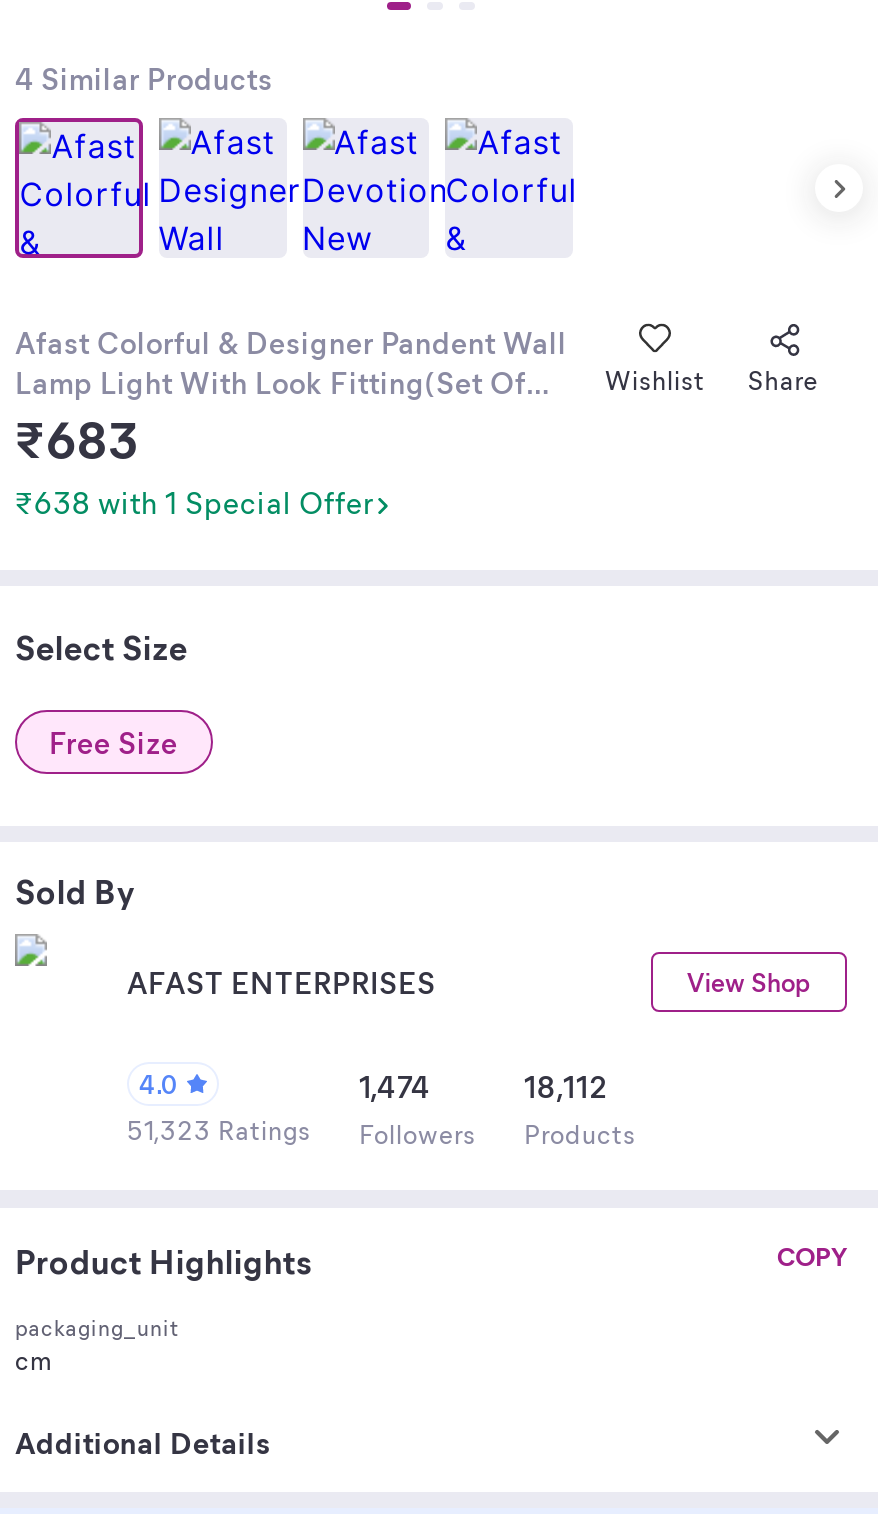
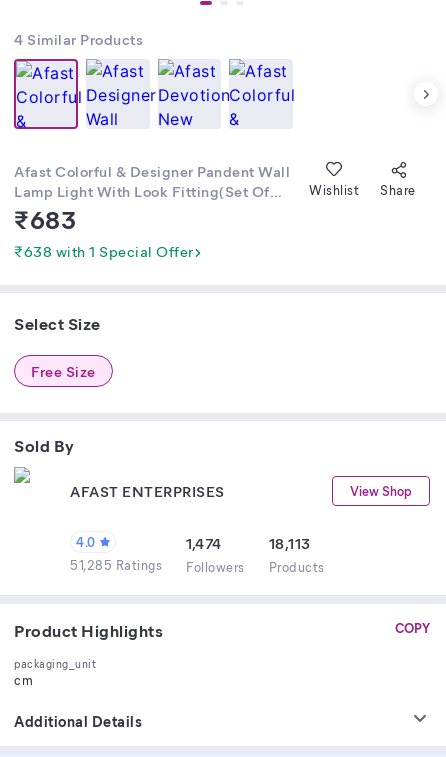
[524,1066,608,1106] 18,112 -> [268,533,310,553] 18,113
[127,1112,636,1150] 51,323 Ratings Followers Products -> [70,556,324,575] 51,285 Ratings Followers Products

